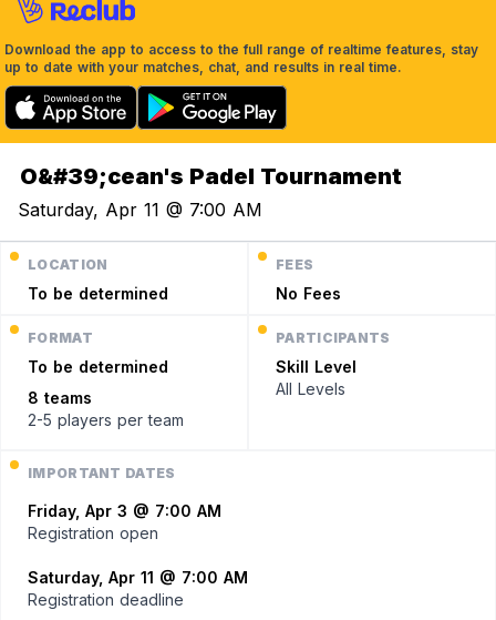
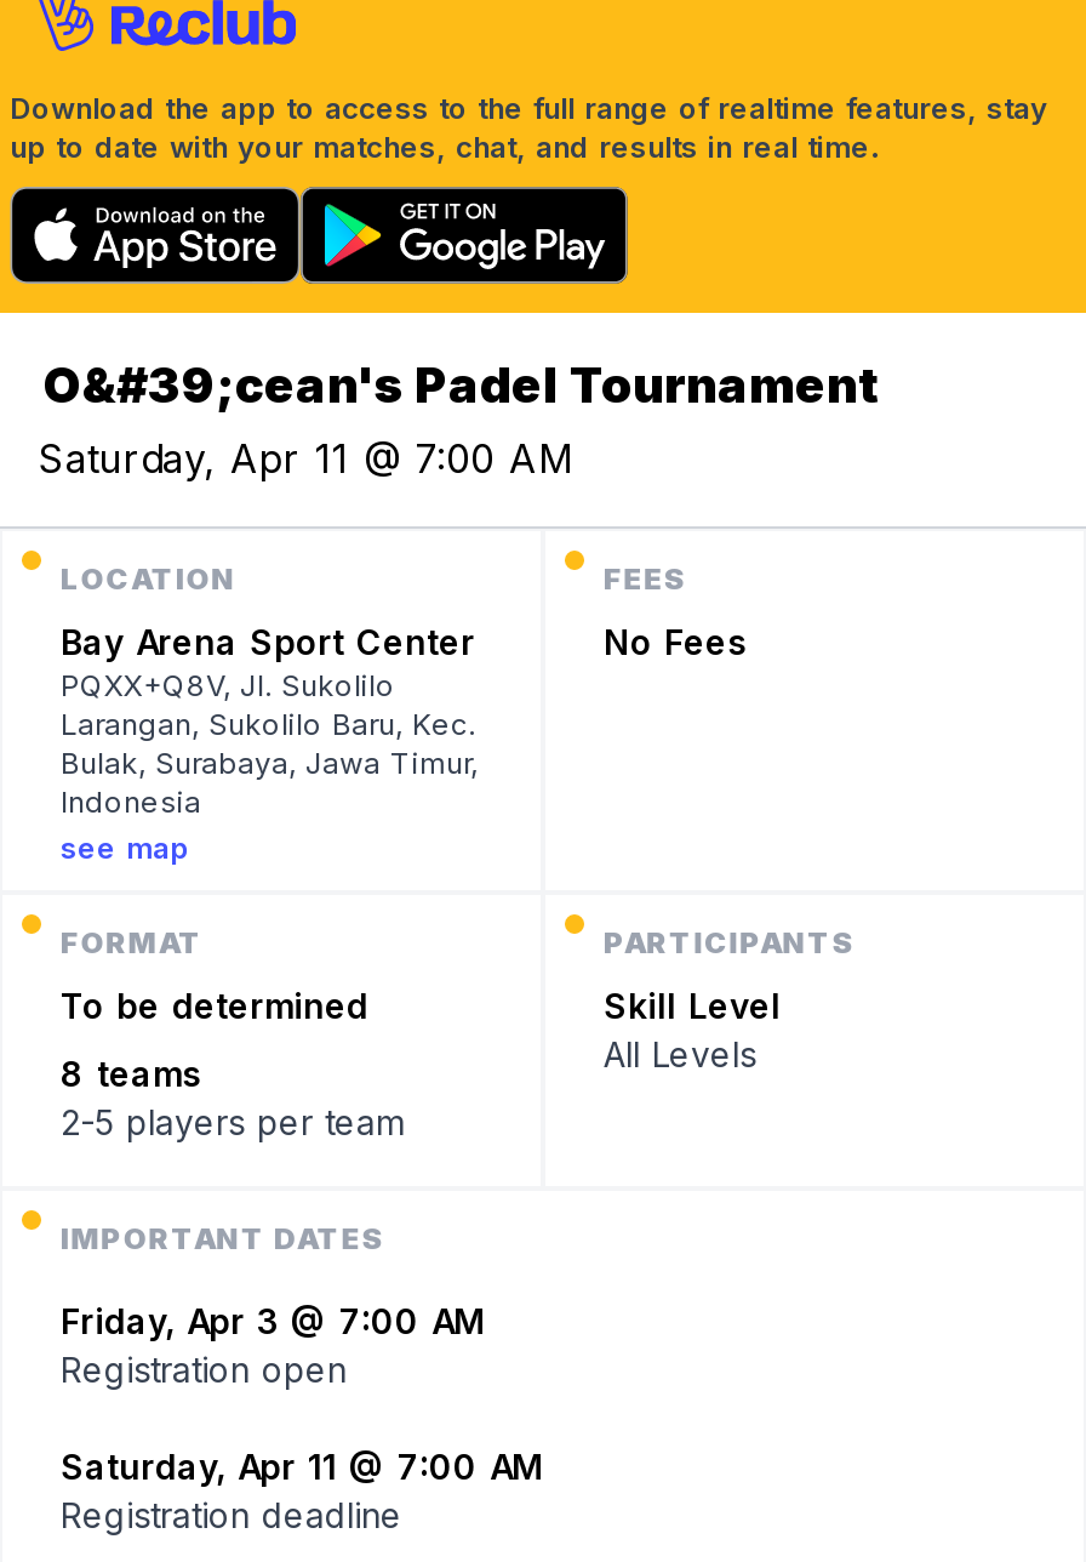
[28,284,168,303] To be determined -> [61,621,478,866] Bay Arena Sport Center | PQXX+Q8V, Jl. Sukolilo | Larangan, Sukolilo Baru, Kec. | Bulak, Surabaya, Jawa Timur, | Indonesia | see map

